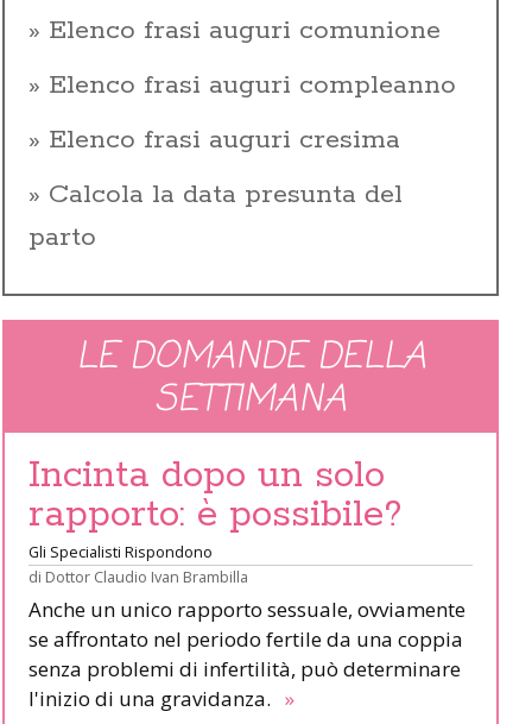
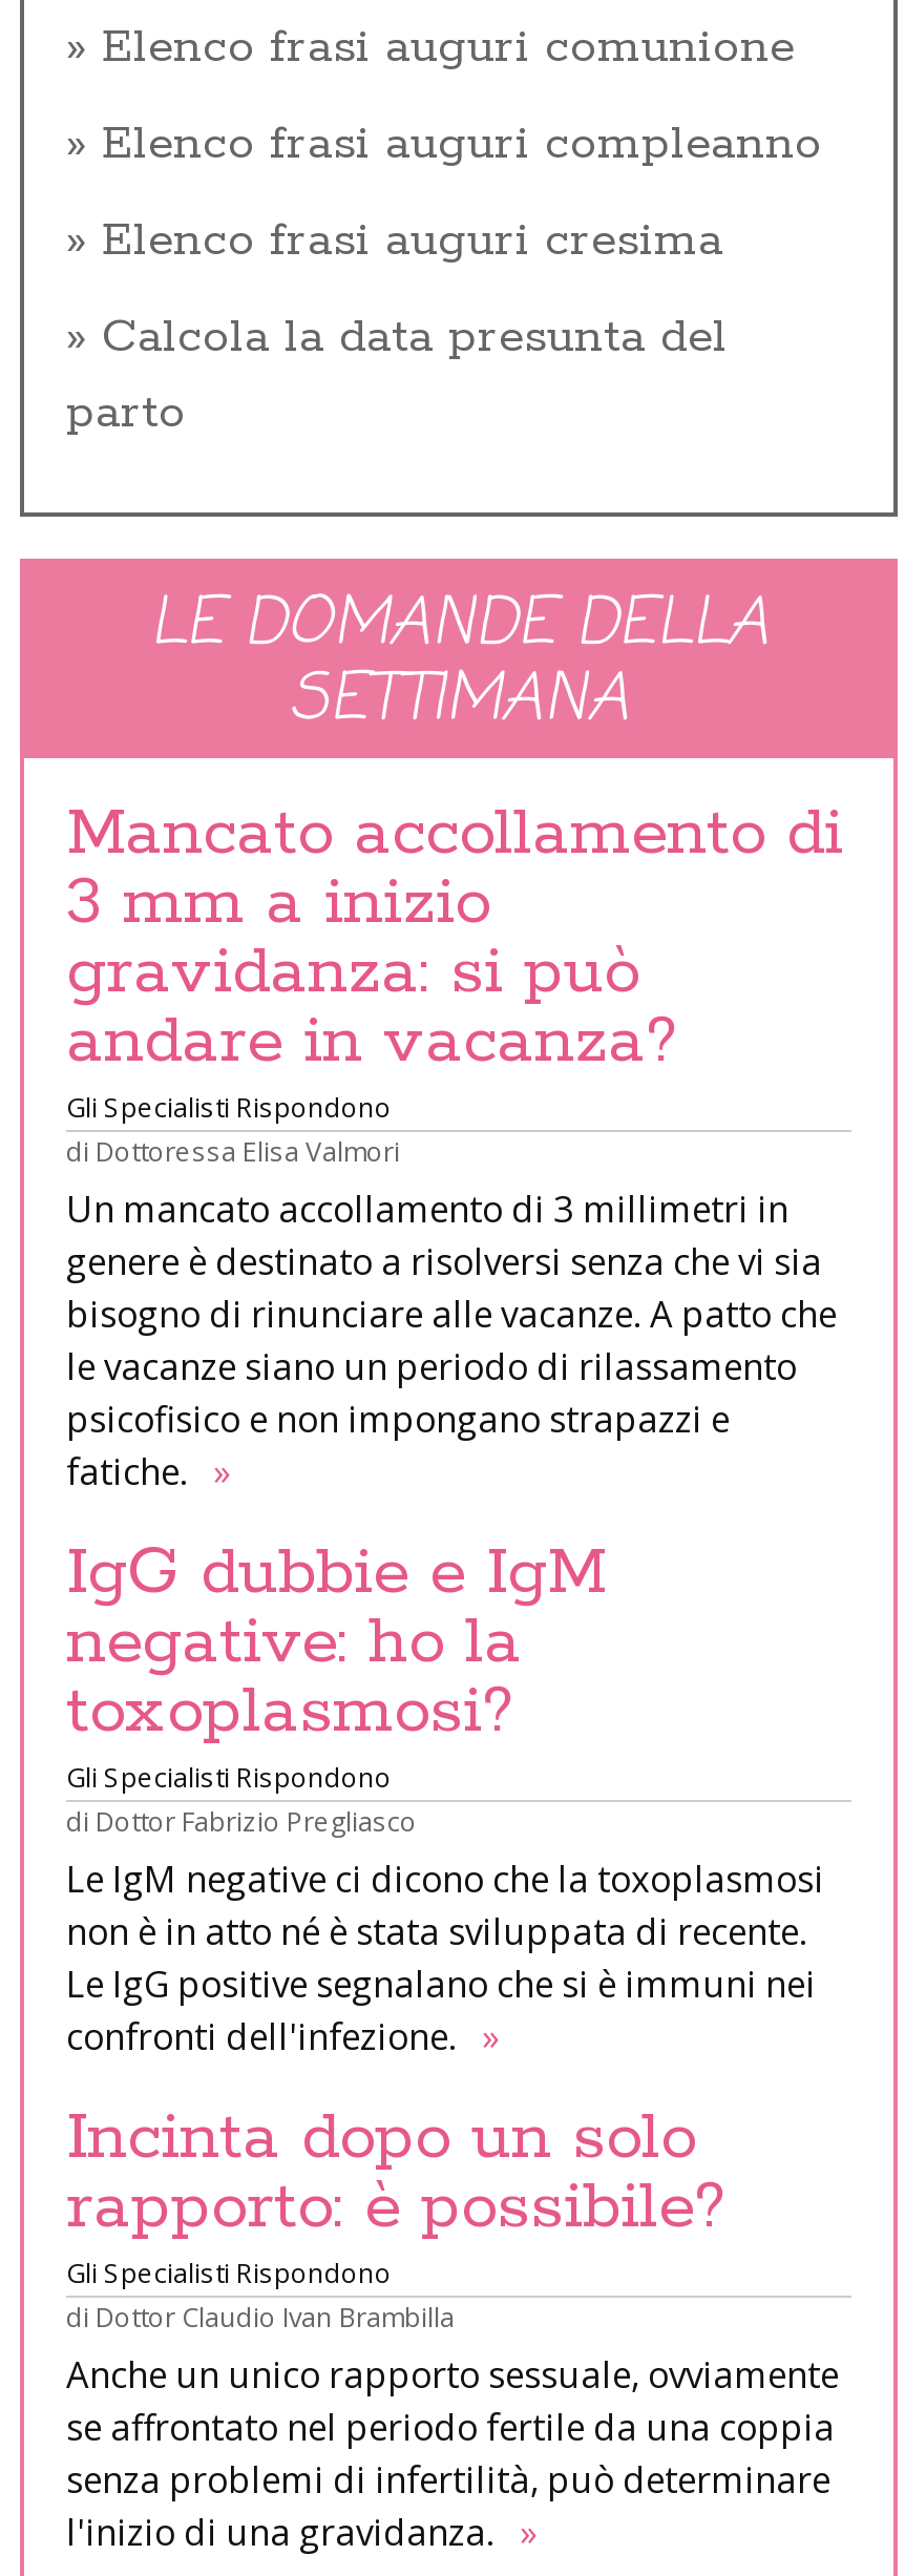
none -> [66,793,843,2061] Mancato accollamento di | 3 mm a inizio | gravidanza: si può | andare in vacanza? | Gli Specialisti Rispondono | di Dottoressa Elisa Valmori | Un mancato accollamento di 3 millimetri in | genere è destinato a risolversi senza che vi sia | bisogno di rinunciare alle vacanze. A patto che | le vacanze siano un periodo di rilassamento | psicofisico e non impongano strapazzi e | fatiche.» | IgG dubbie e IgM | negative: ho la | toxoplasmosi? | Gli Specialisti Rispondono | di Dottor Fabrizio Pregliasco | Le IgM negative ci dicono che la toxoplasmosi | non è in atto né è stata sviluppata di recente. | Le IgG positive segnalano che si è immuni nei | confronti dell'infezione.»

